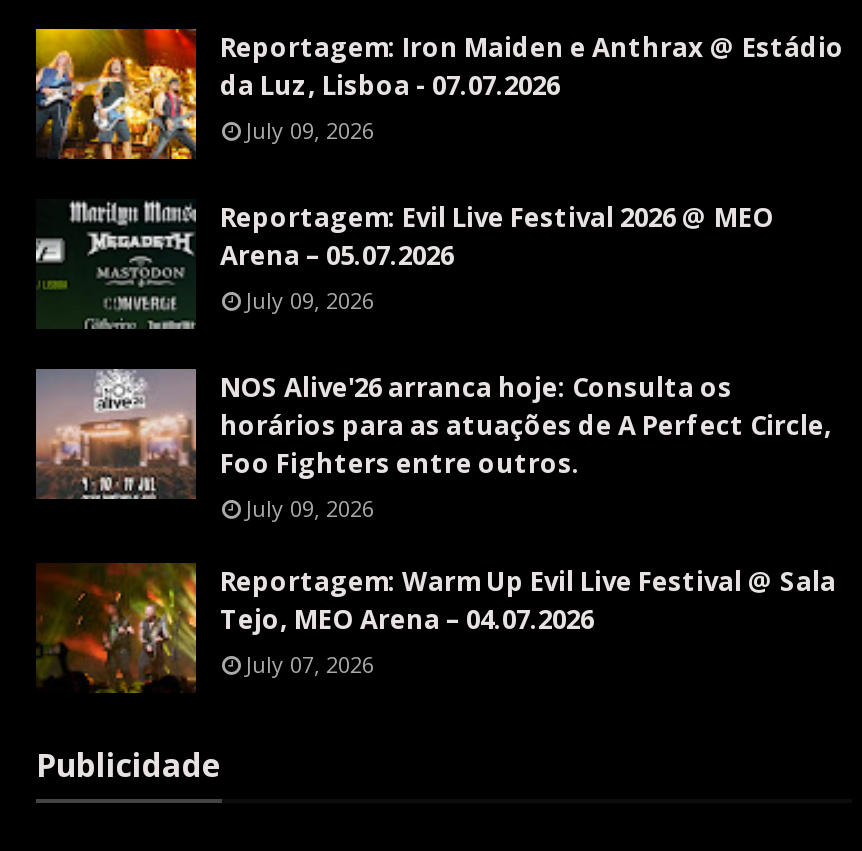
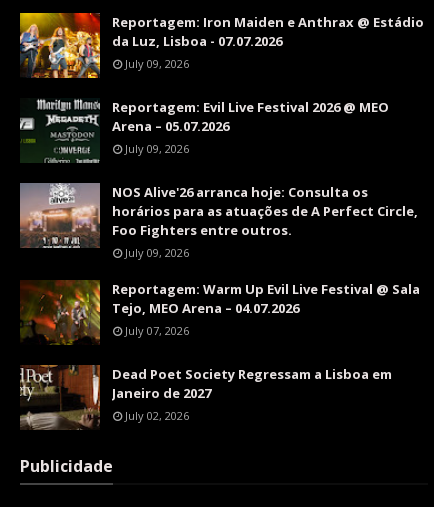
none -> [19,364,392,431] [image] | Dead Poet Society Regressam a Lisboa em | Janeiro de 2027 | July 02, 2026

